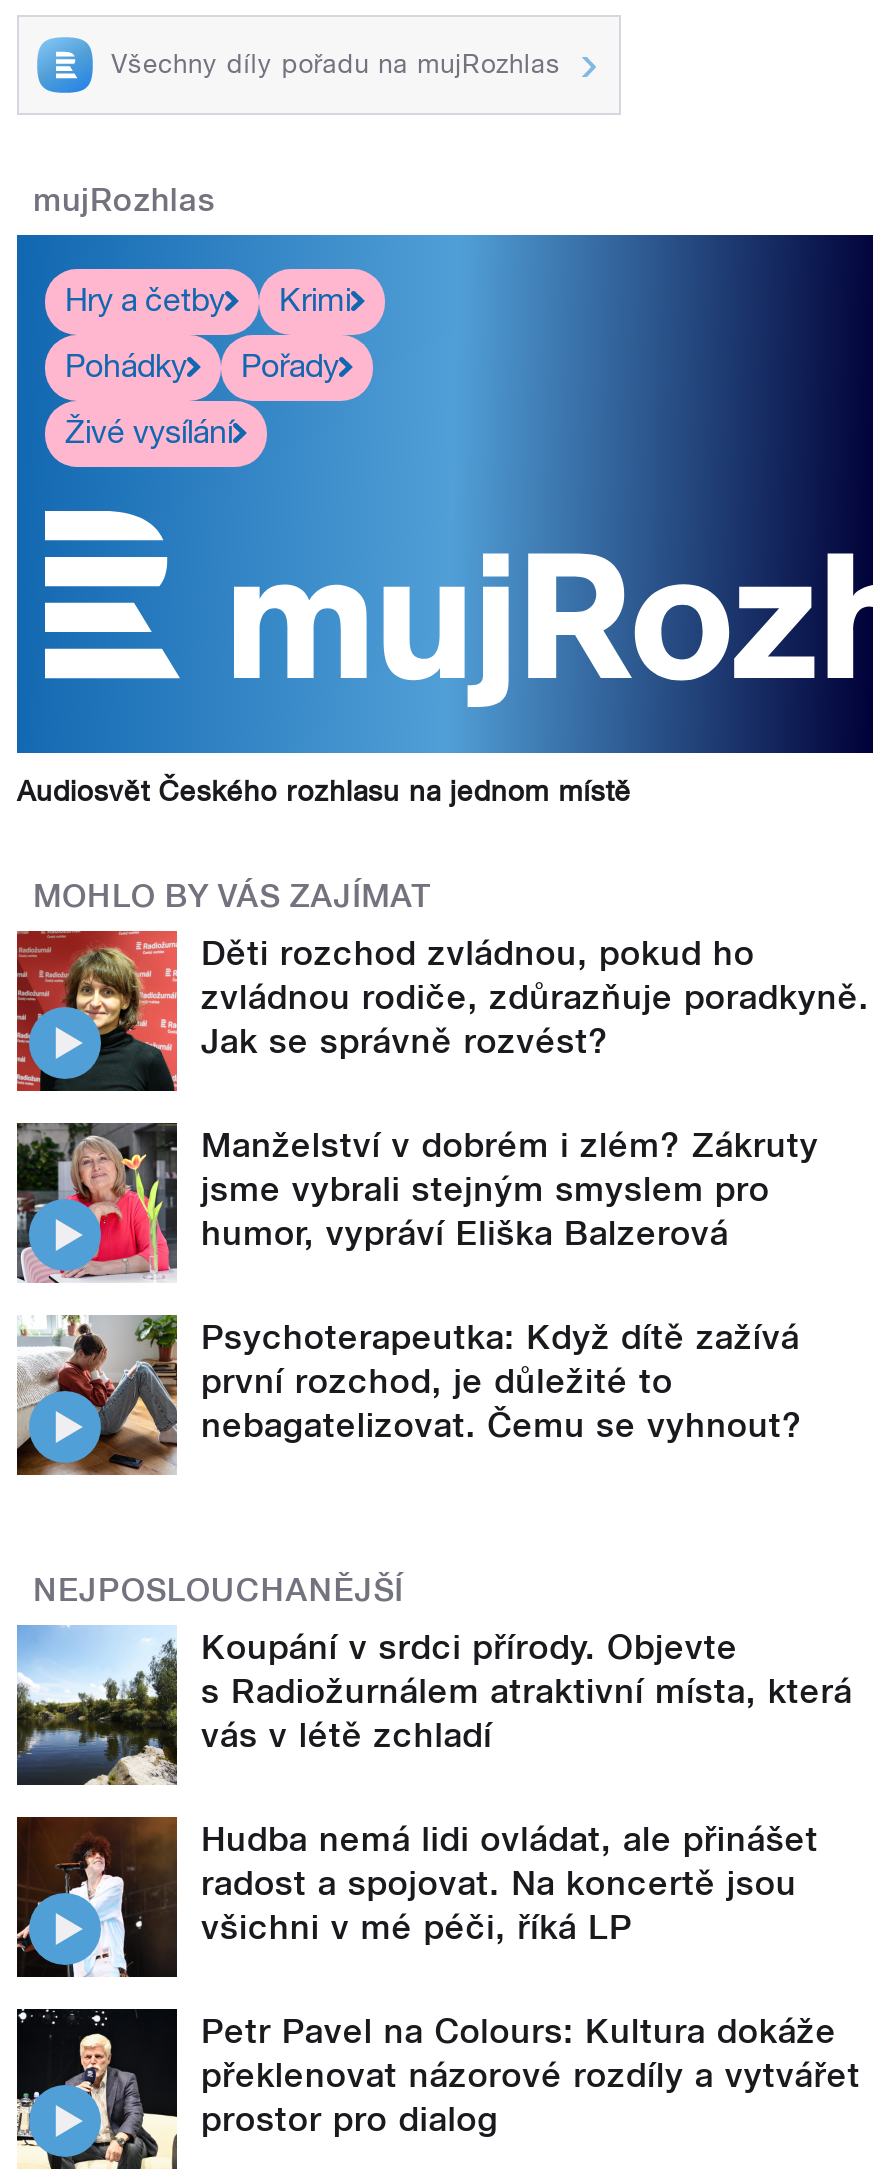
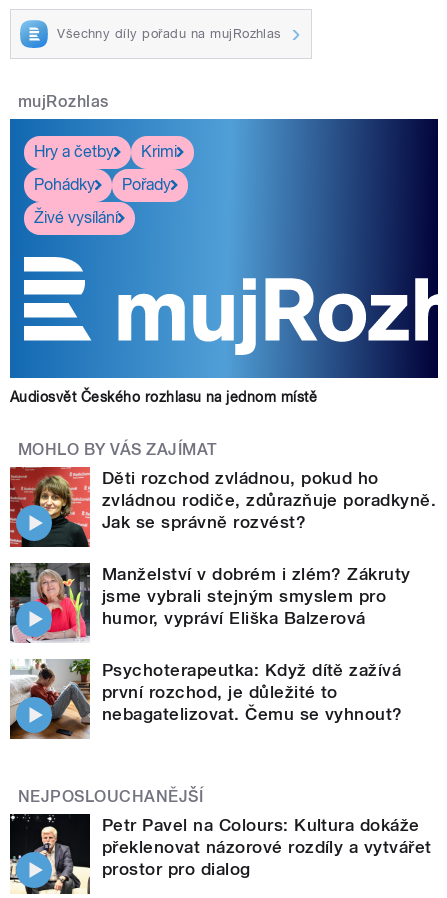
[15,1625,852,1947] [image] | Koupání v srdci přírody. Objevte | s Radiožurnálem atraktivní místa, která | vás v létě zchladí | Hudba nemá lidi ovládat, ale přinášet | radost a spojovat. Na koncertě jsou | všichni v mé péči, říká LP -> none
[15,1815,179,1979] [image] -> none

